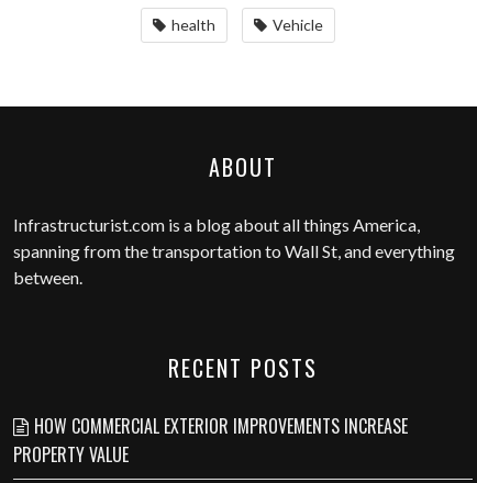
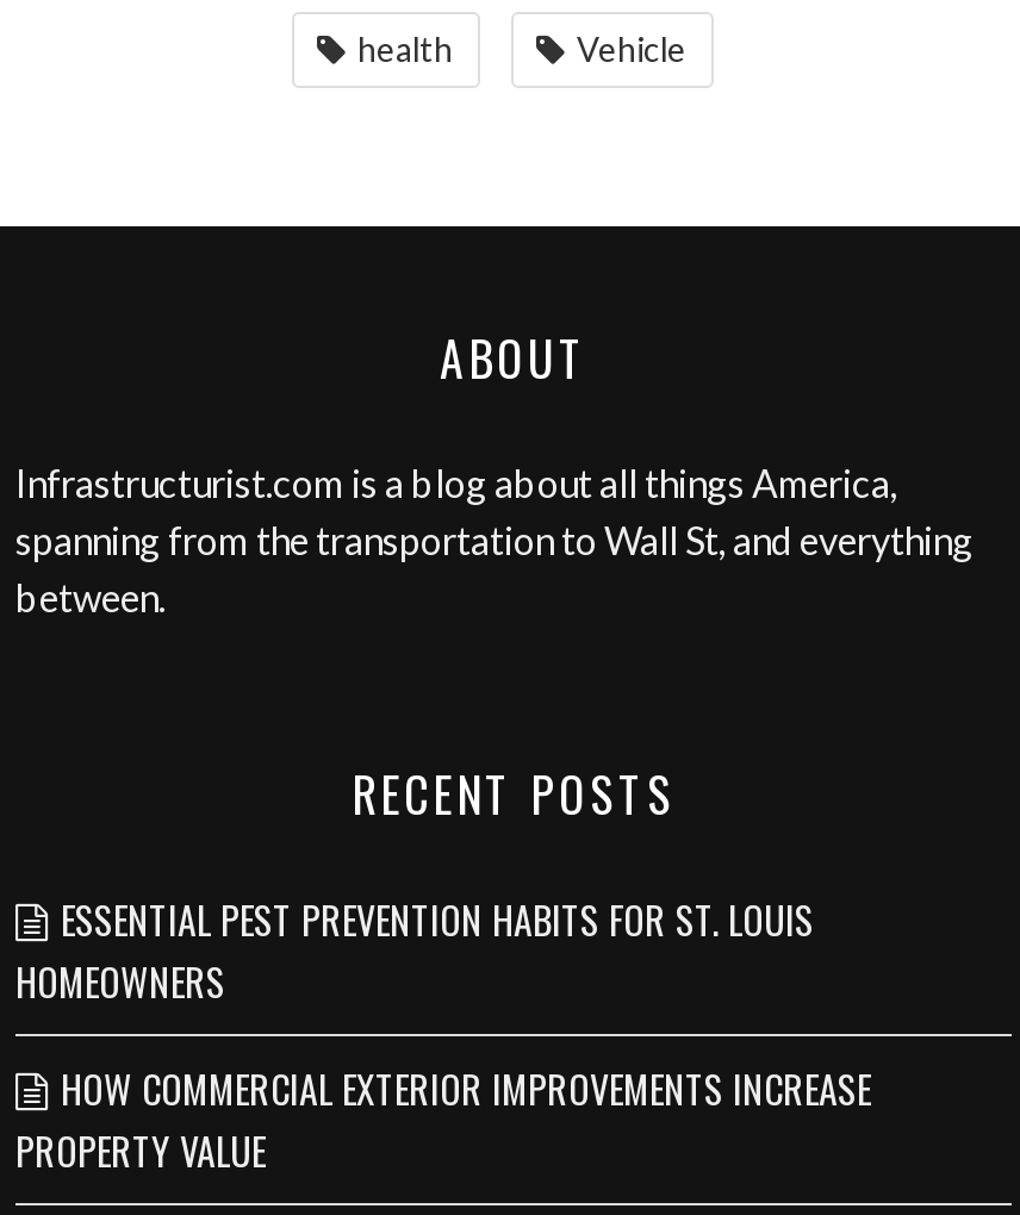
none -> [15,891,814,1010] ESSENTIAL PEST PREVENTION HABITS FOR ST. LOUIS | HOMEOWNERS

